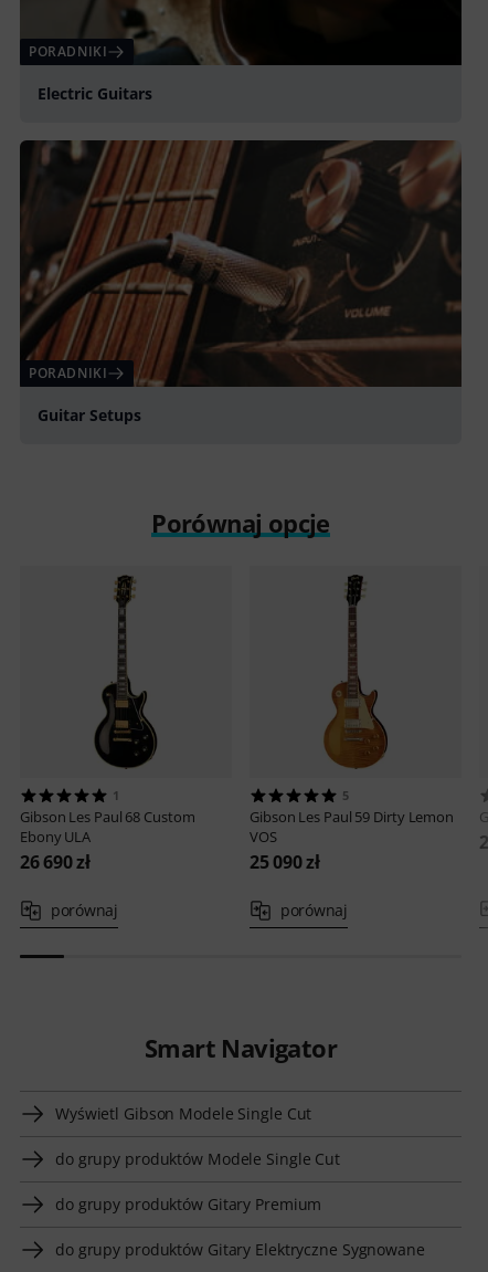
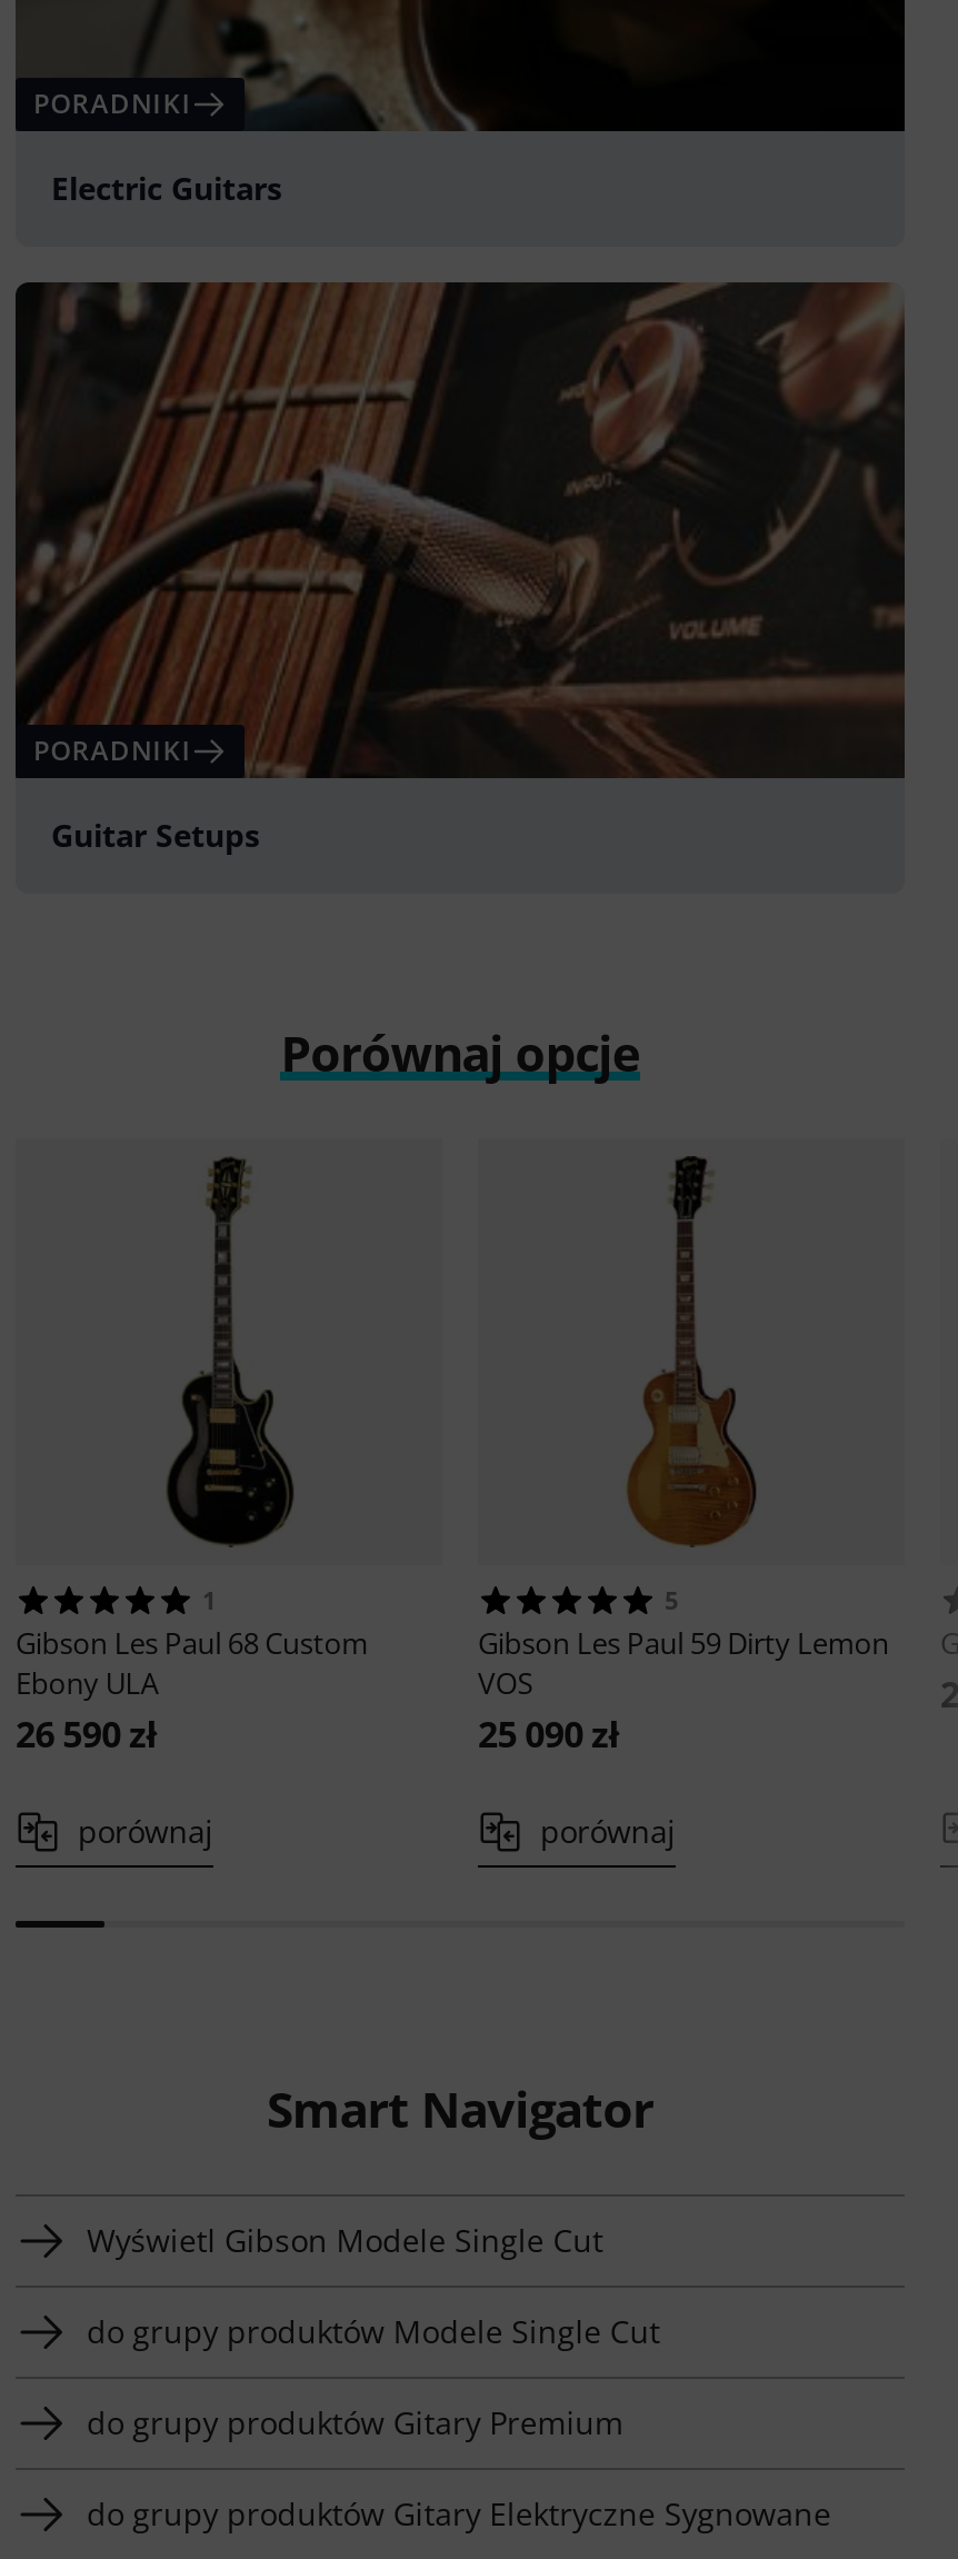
[20,850,90,874] 26 690 zł -> [16,1709,157,1758] 26 590 zł

